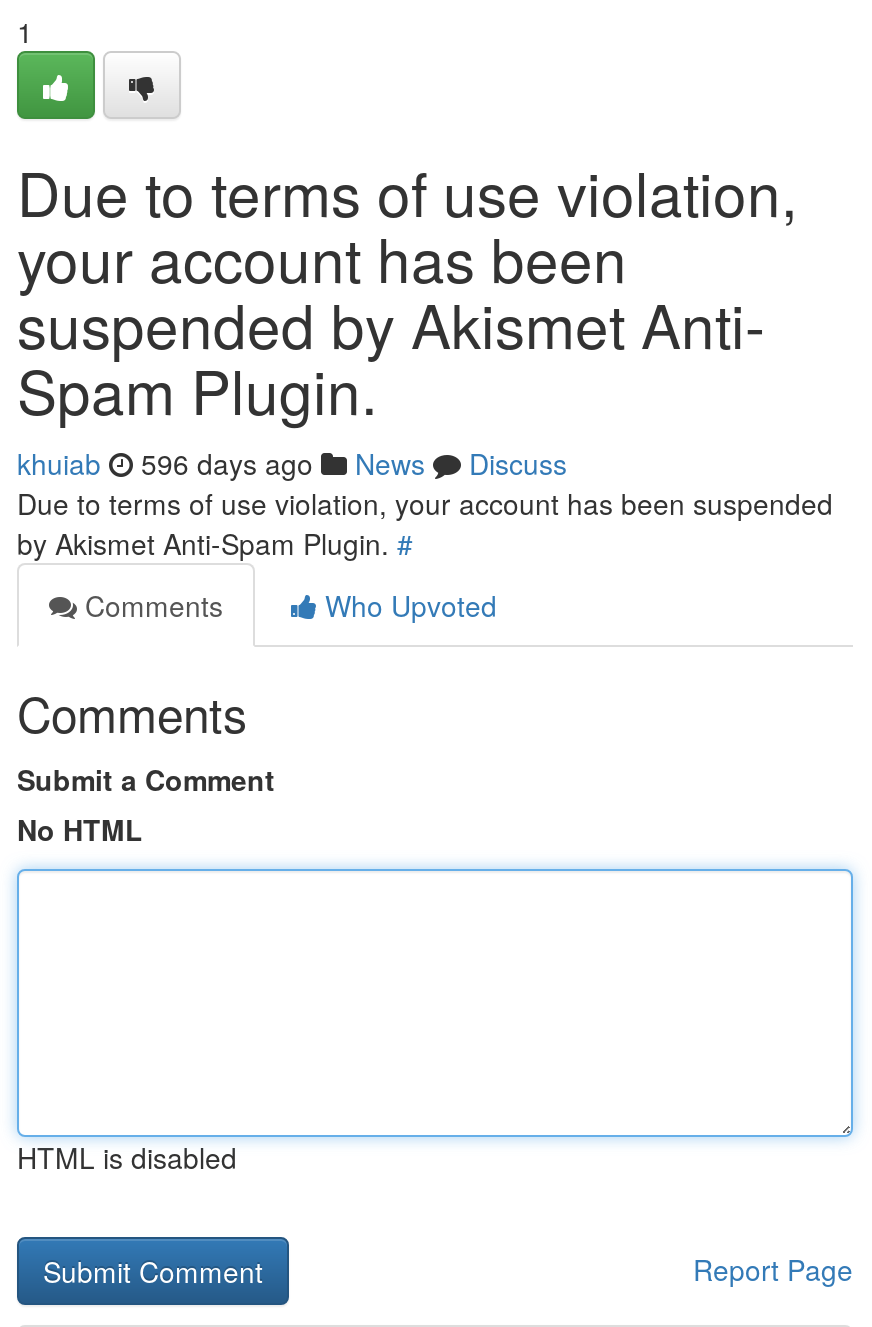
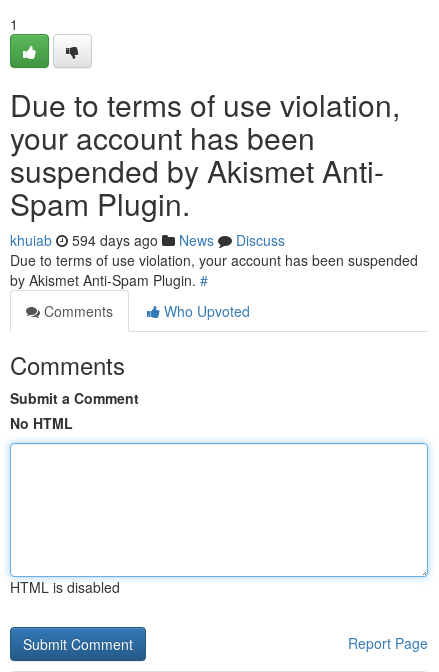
[17,443,567,483] khuiab 596 days ago News Discuss -> [10,230,285,250] khuiab 594 days ago News Discuss

